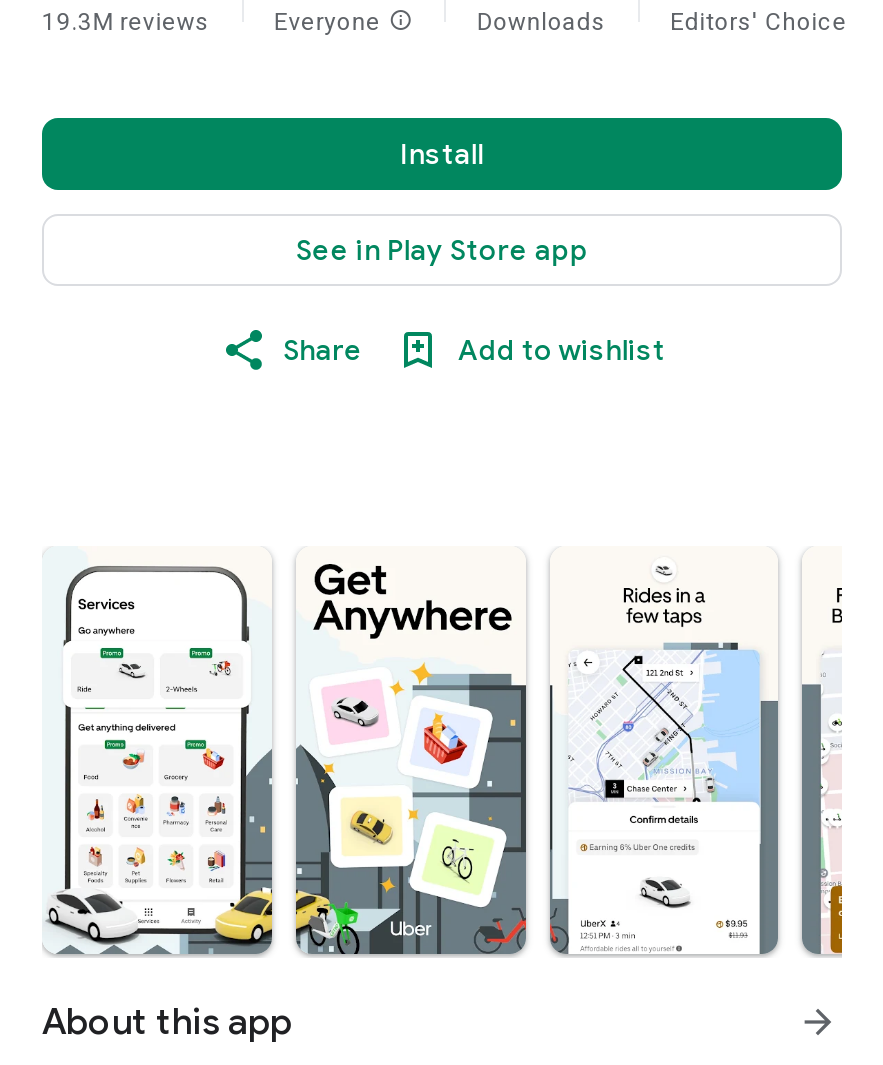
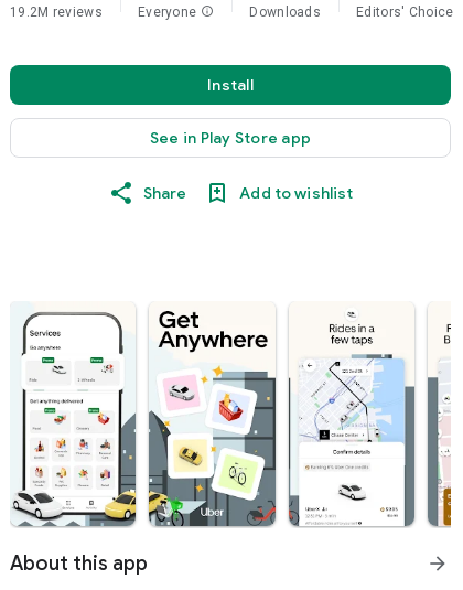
[42,8,210,36] 19.3M reviews -> [10,4,102,20] 19.2M reviews

